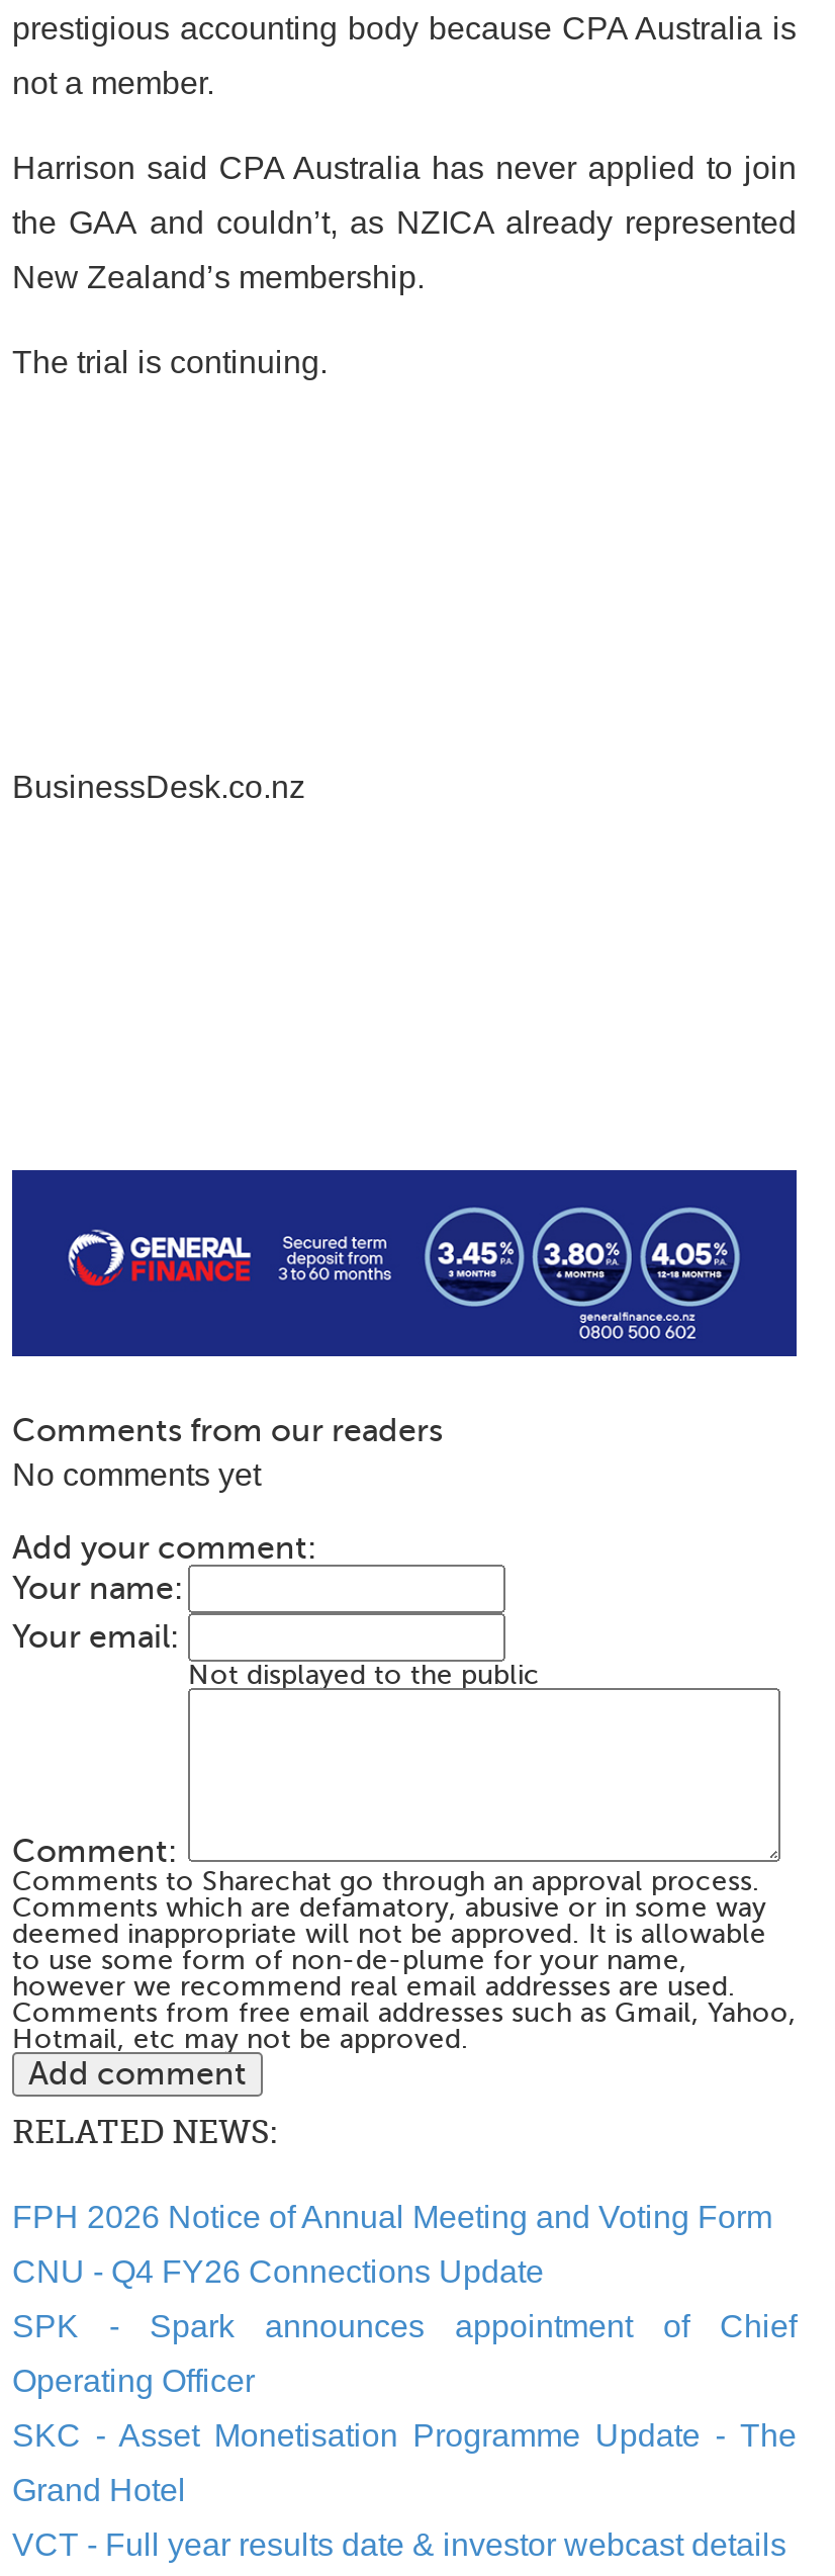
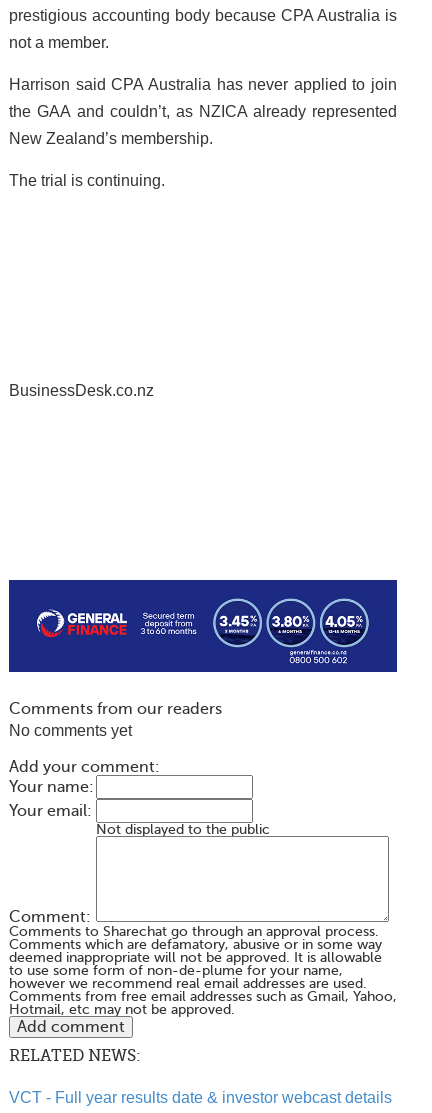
[12,2200,797,2508] FPH 2026 Notice of Annual Meeting and Voting Form | CNU - Q4 FY26 Connections Update | SPK - Spark announces appointment of Chief | Operating Officer | SKC - Asset Monetisation Programme Update - The | Grand Hotel -> none

